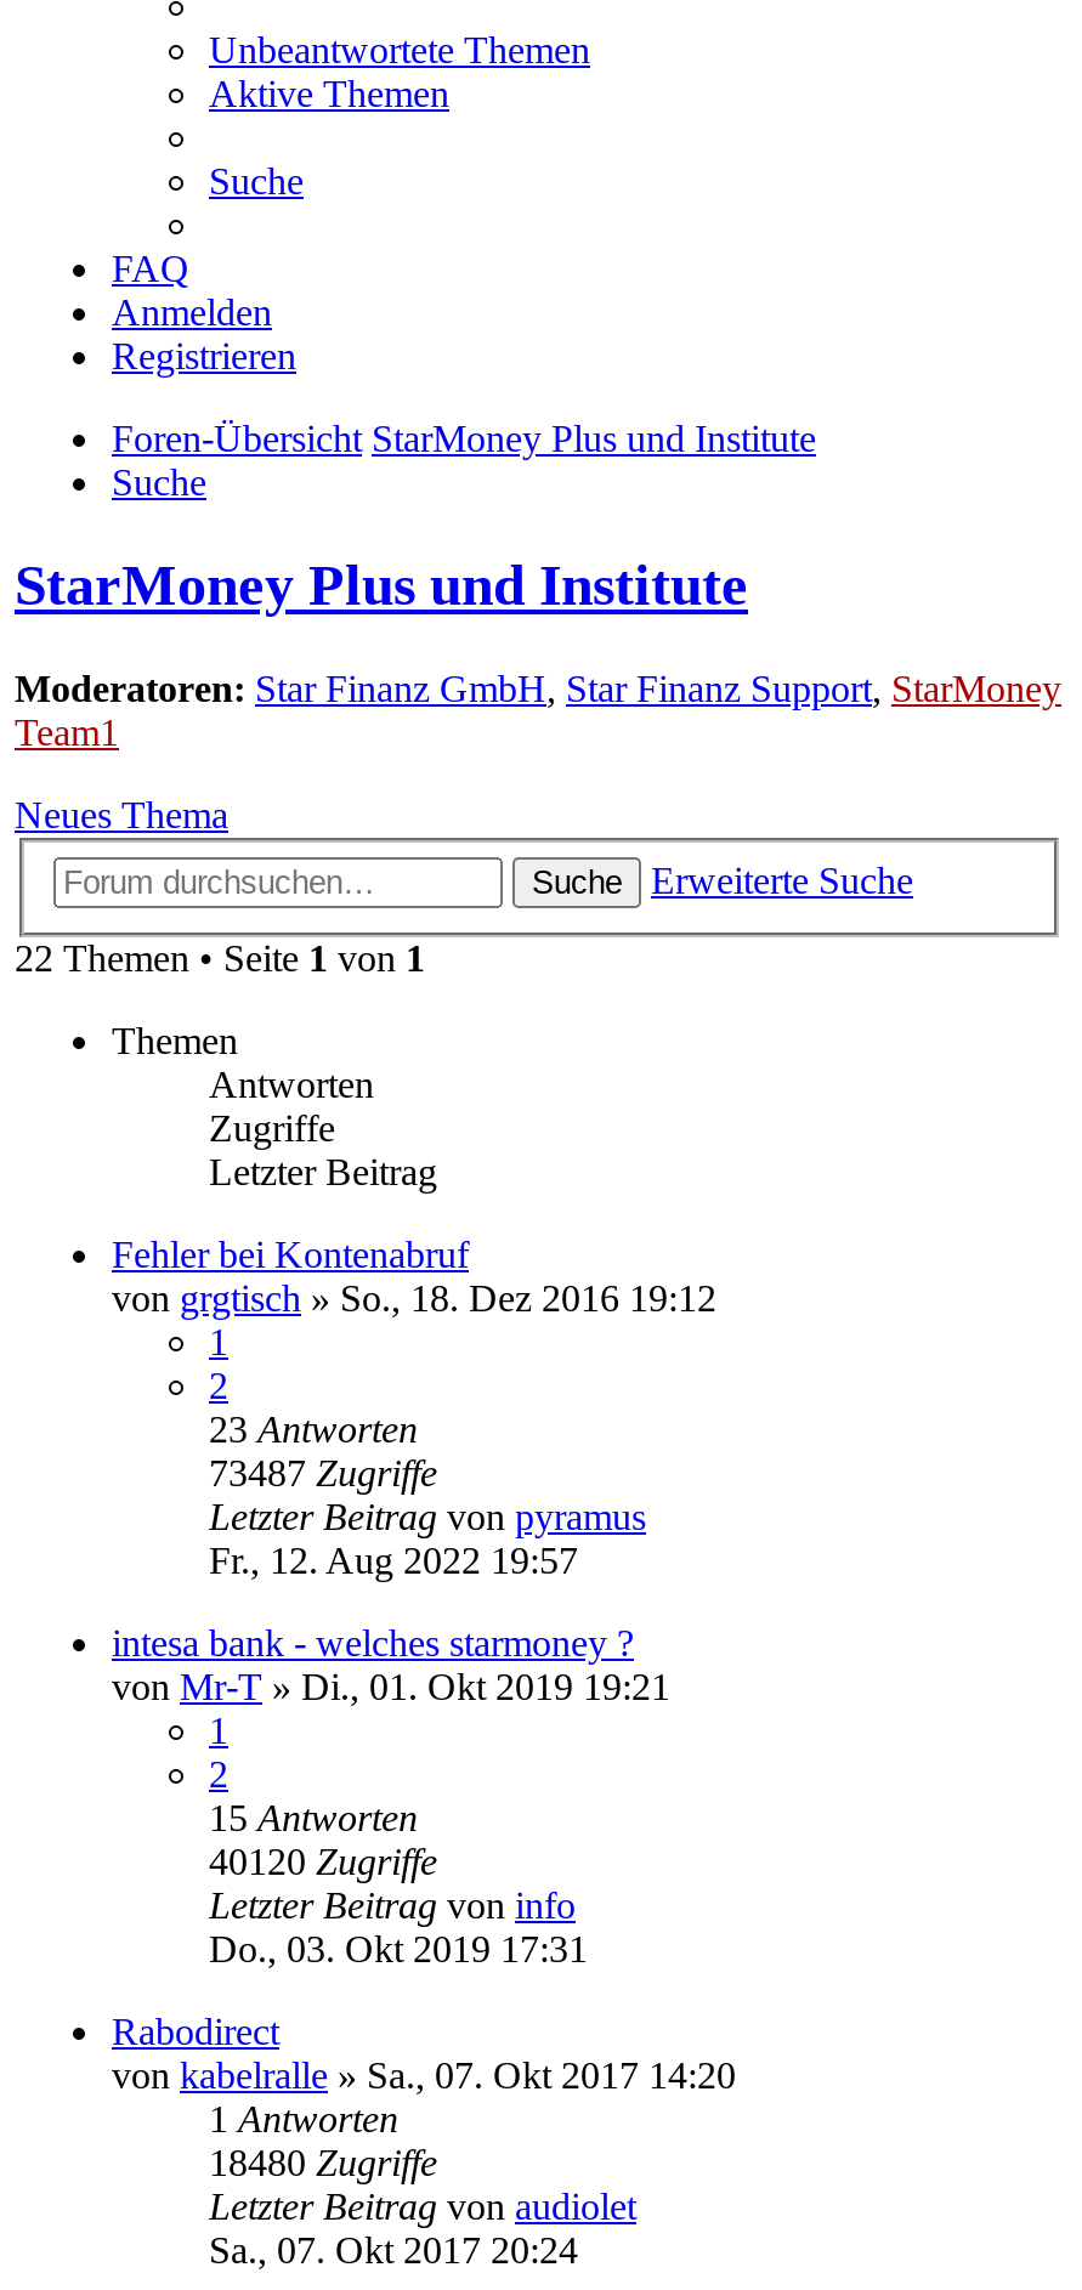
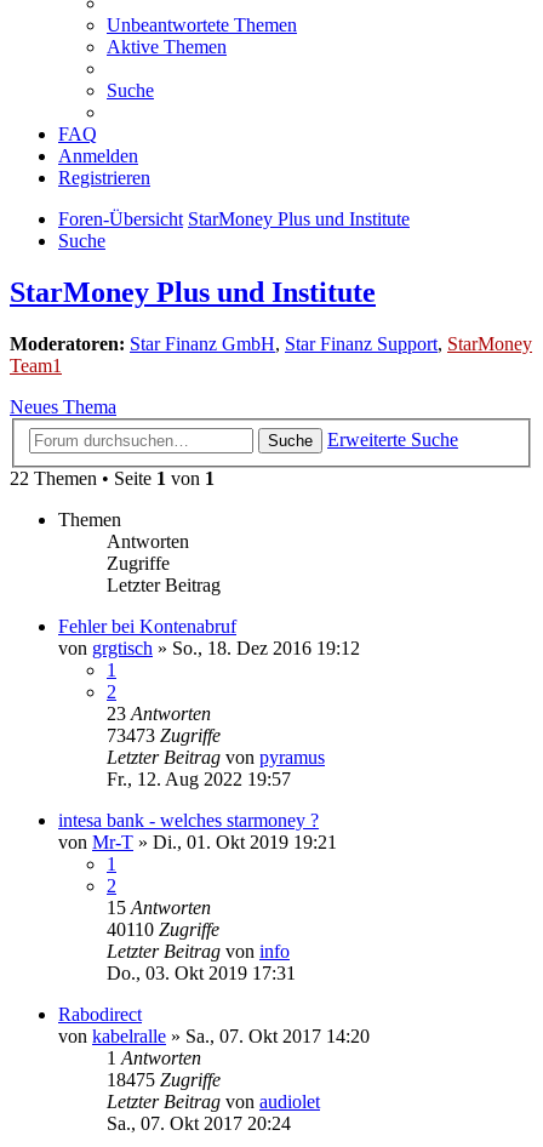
[209,1452,437,1493] 73487 Zugriffe -> [107,725,221,746] 73473 Zugriffe
[209,1840,437,1882] 40120 Zugriffe -> [107,919,219,940] 40110 Zugriffe
[209,2142,437,2183] 18480 Zugriffe -> [107,1069,221,1090] 18475 Zugriffe

